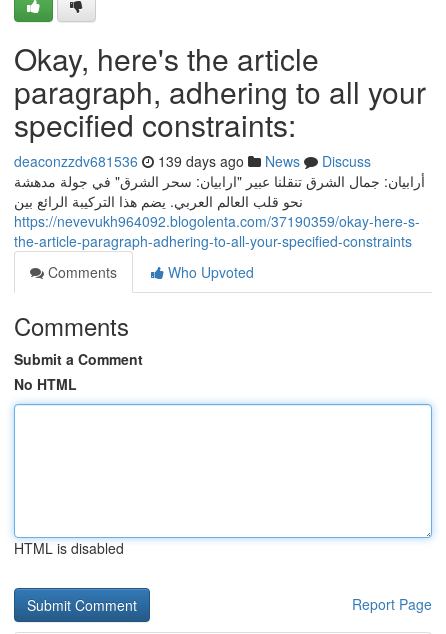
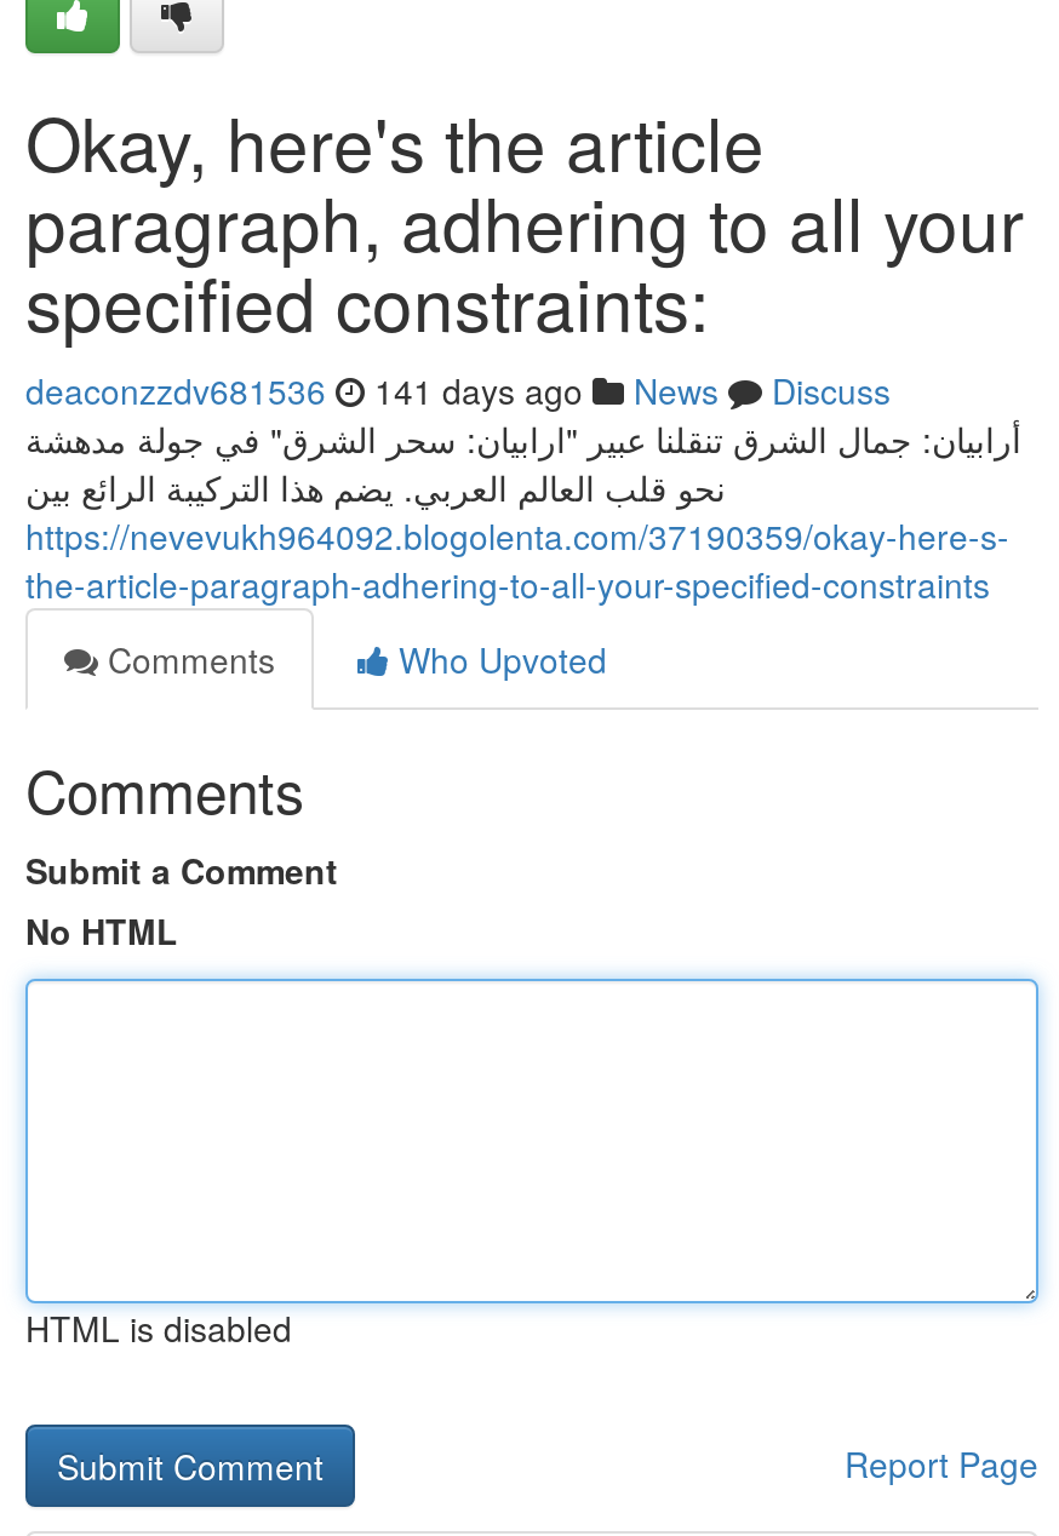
[14,151,371,171] deaconzzdv681536 139 days ago News Discuss -> [25,366,891,414] deaconzzdv681536 141 days ago News Discuss

